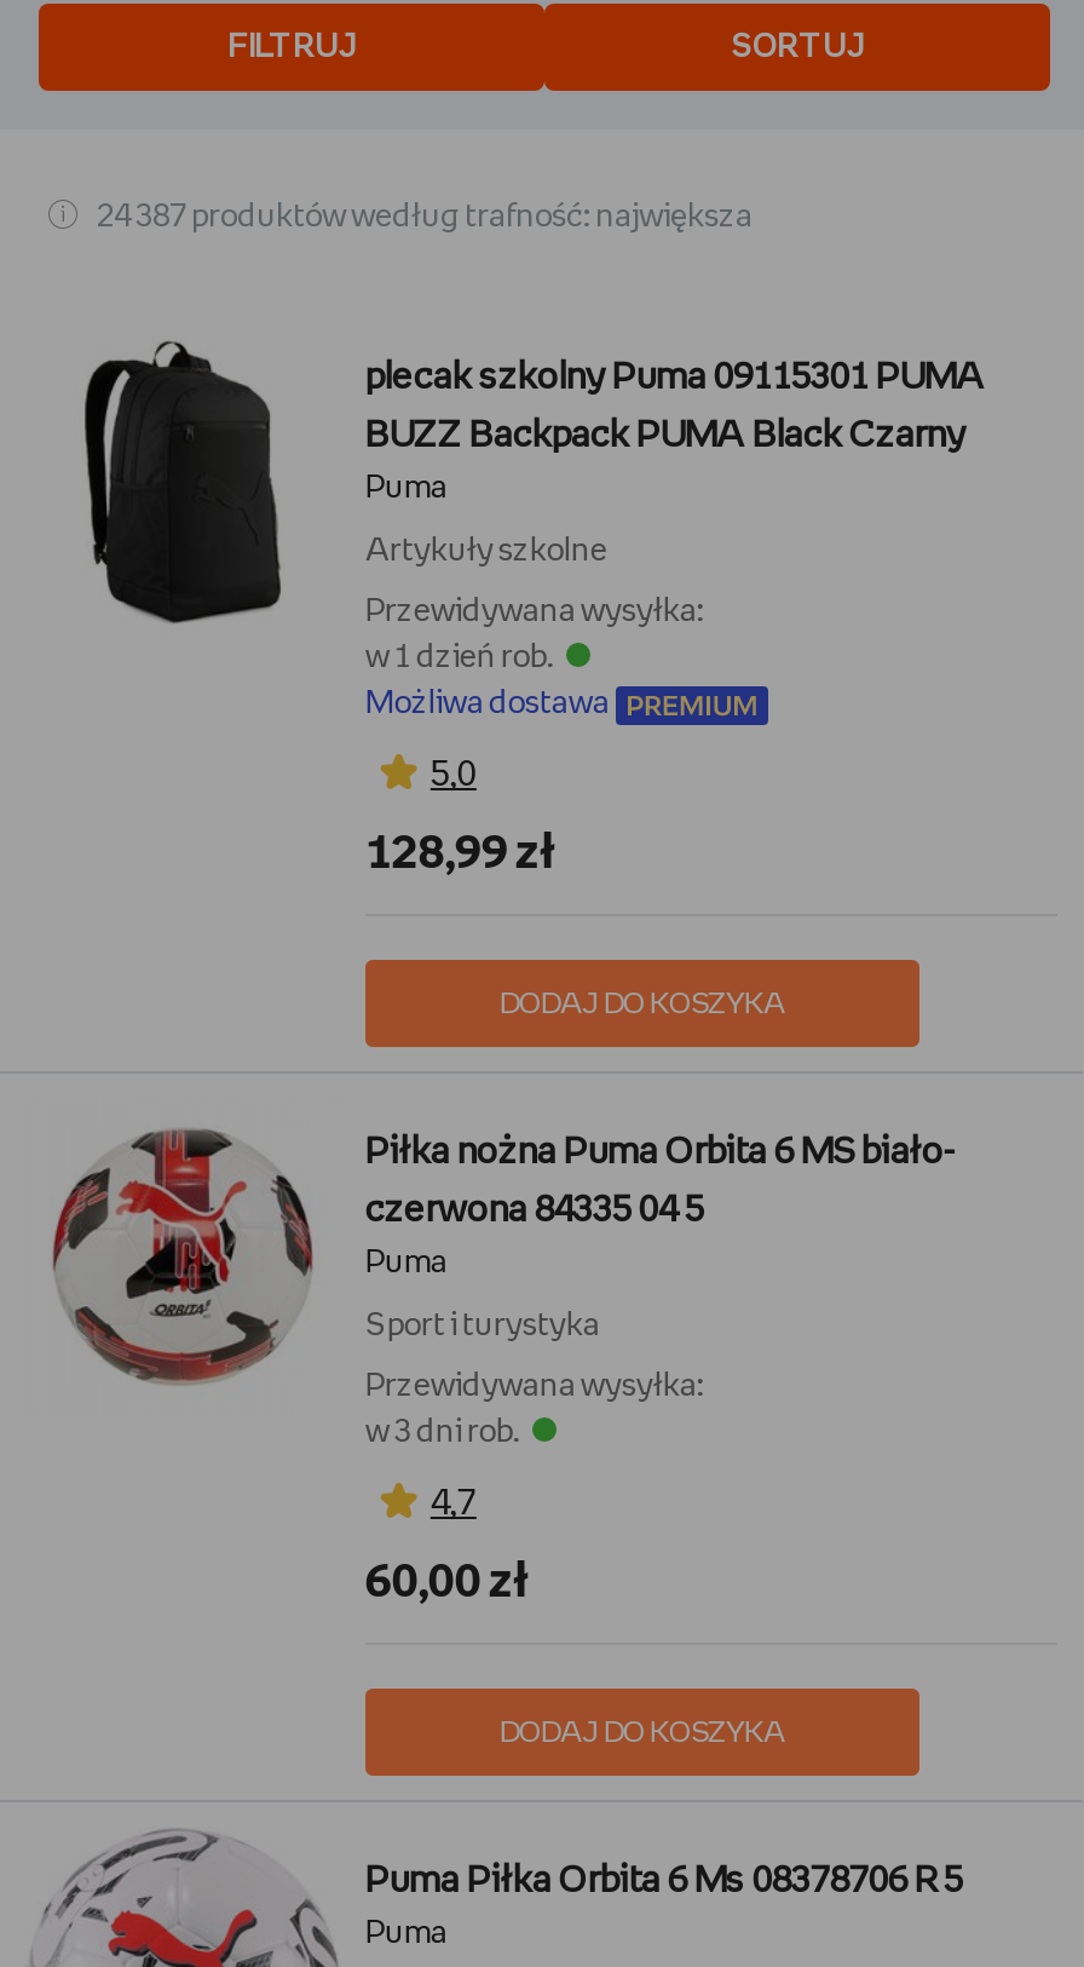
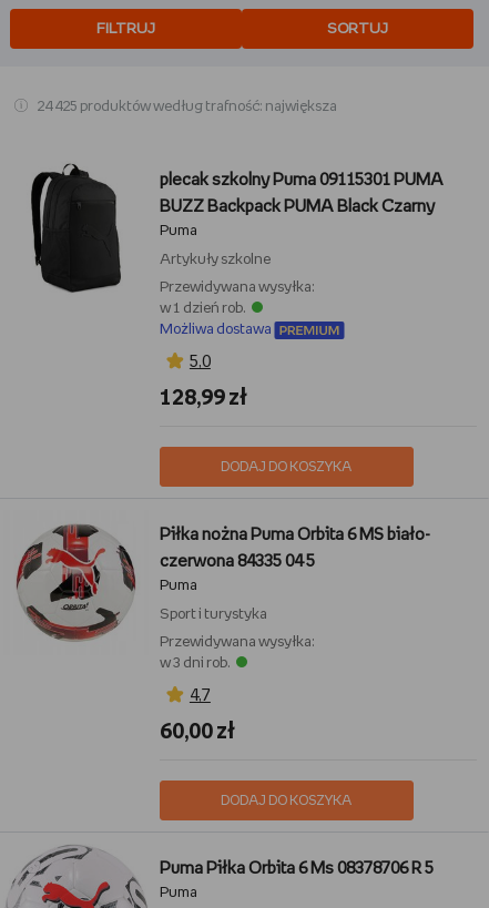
[92,202,753,234] 24 387 produktów według trafność: największa -> [34,100,337,114] 24 425 produktów według trafność: największa

